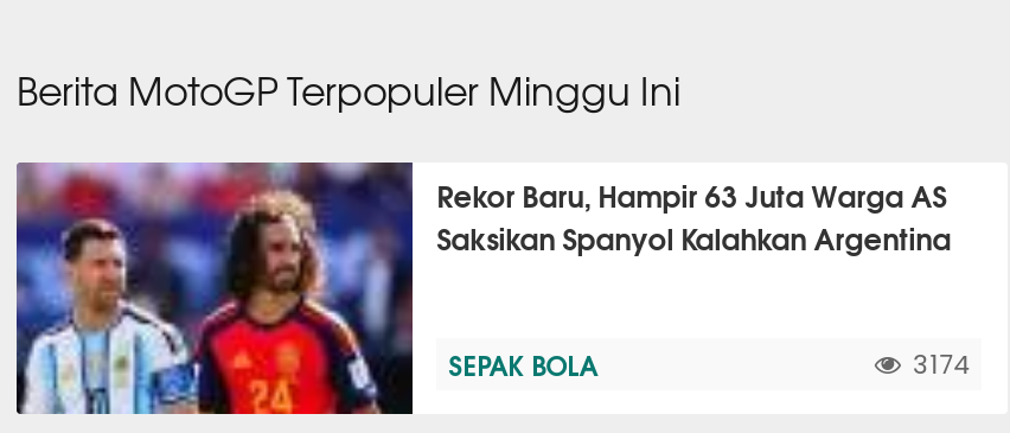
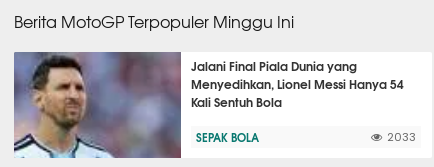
[14,163,951,416] [image] | Rekor Baru, Hampir 63 Juta Warga AS | Saksikan Spanyol Kalahkan Argentina -> [13,51,404,159] [image] | Jalani Final Piala Dunia yang | Menyedihkan, Lionel Messi Hanya 54 | Kali Sentuh Bola
[913,352,970,378] 3174 -> [387,132,416,143] 2033

